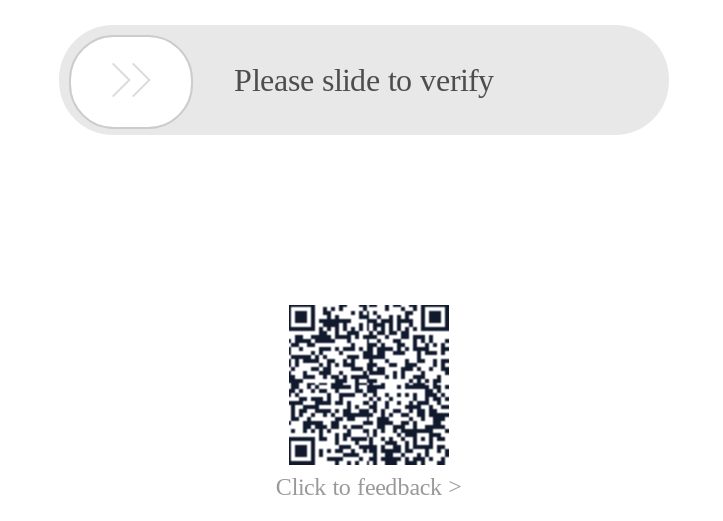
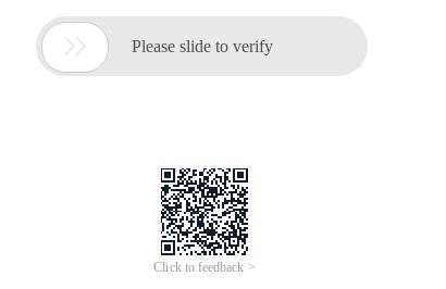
[289,303,449,467] [image] -> [160,168,249,256] [image]

